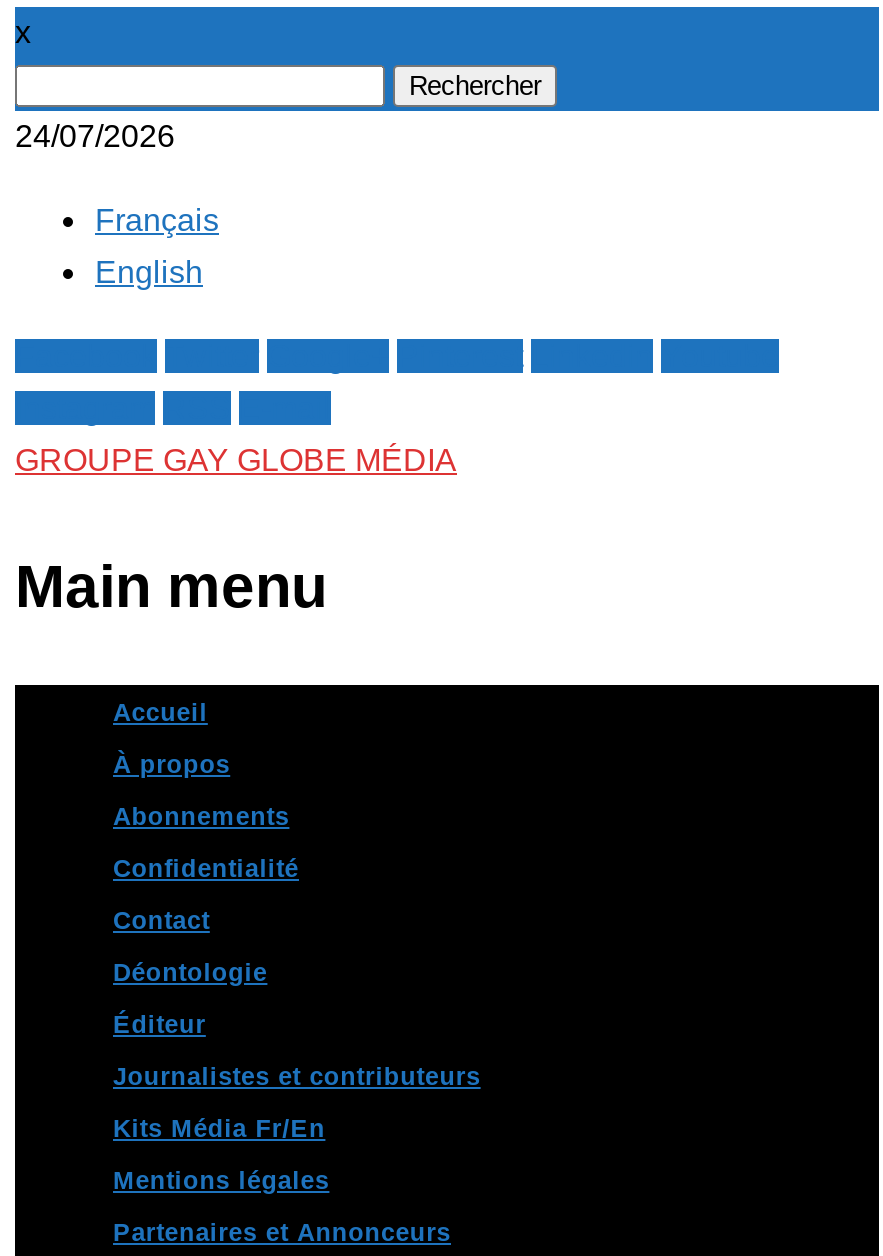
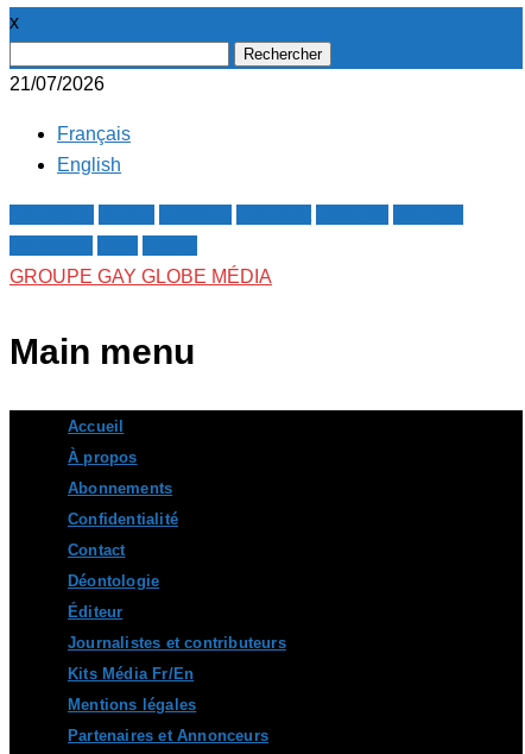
[15,119,175,153] 24/07/2026 -> [10,74,105,94] 21/07/2026

